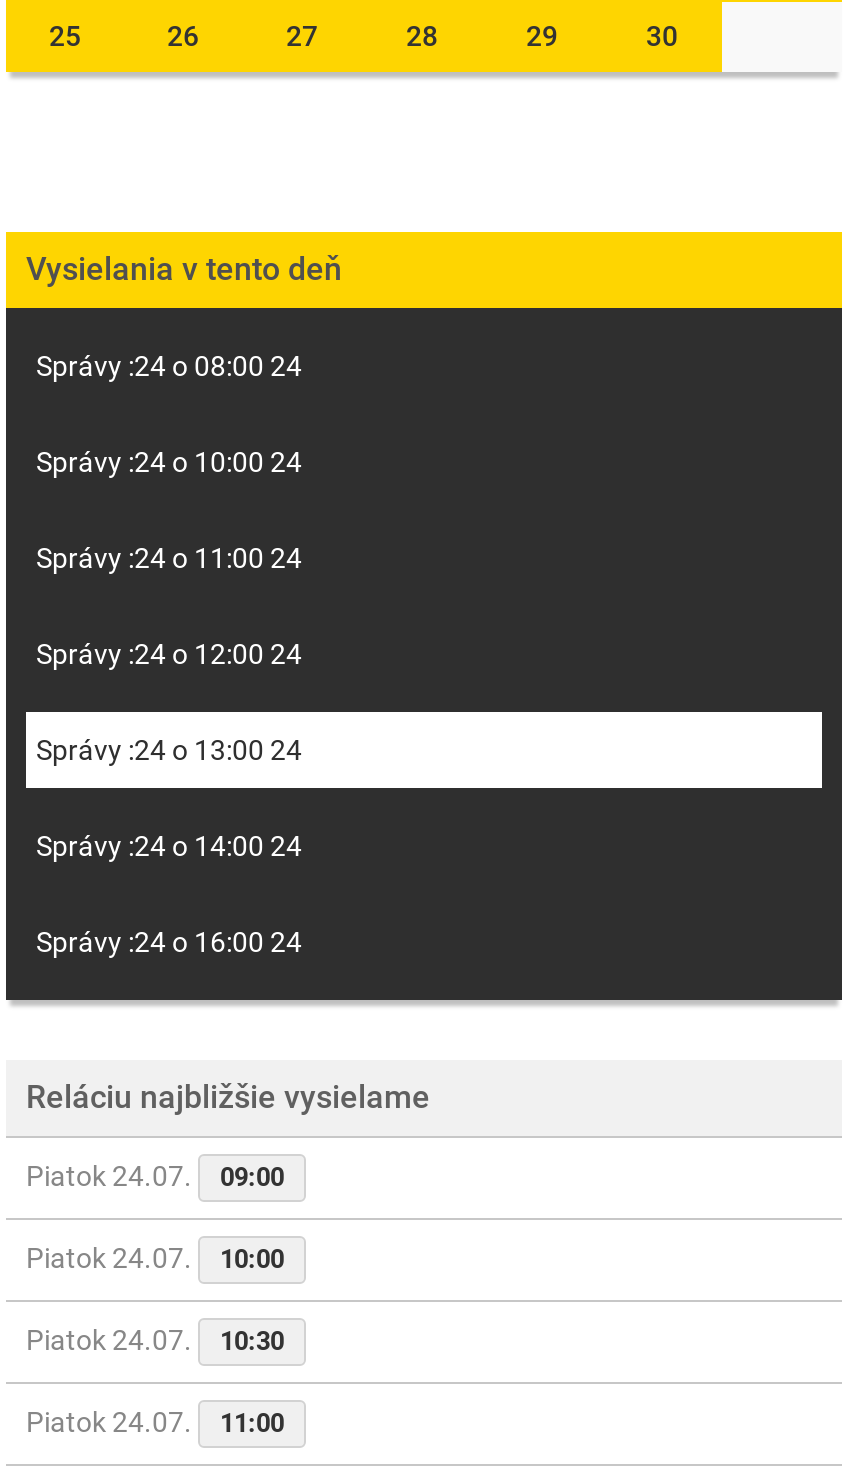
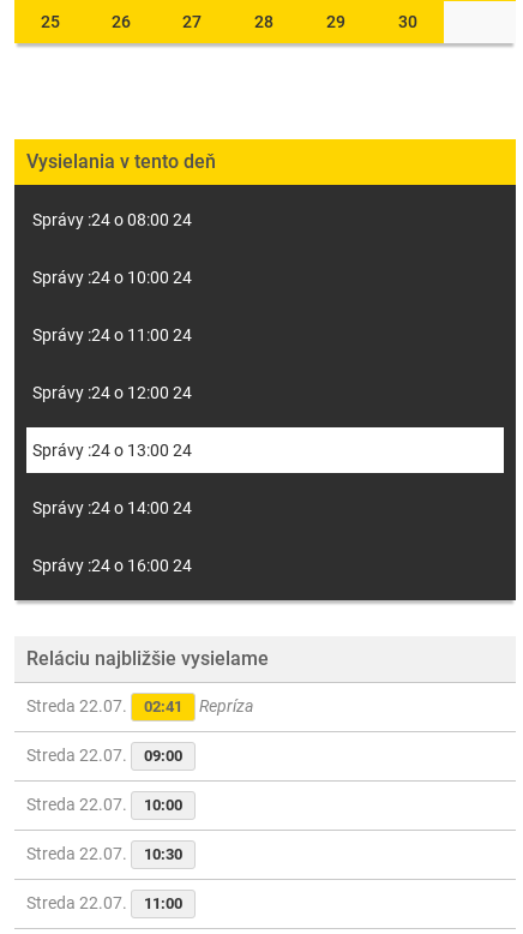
[26,1160,198,1192] Piatok 24.07. -> [26,696,253,765] Streda 22.07. | 02:41 | Repríza | Streda 22.07.
[26,1242,284,1274] Piatok 24.07. 10:00 -> [26,795,182,814] Streda 22.07. 10:00
[26,1324,284,1356] Piatok 24.07. 10:30 -> [26,844,182,863] Streda 22.07. 10:30
[26,1406,284,1438] Piatok 24.07. 11:00 -> [26,893,182,913] Streda 22.07. 11:00

